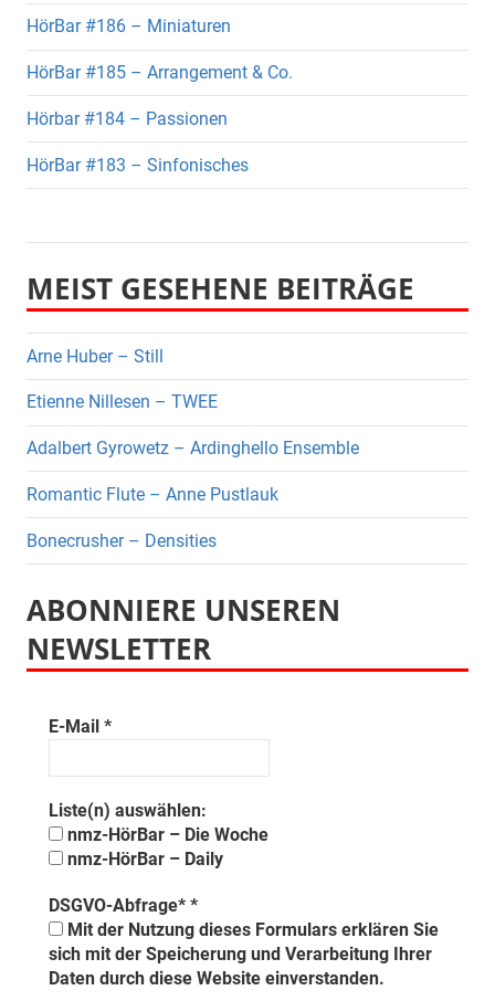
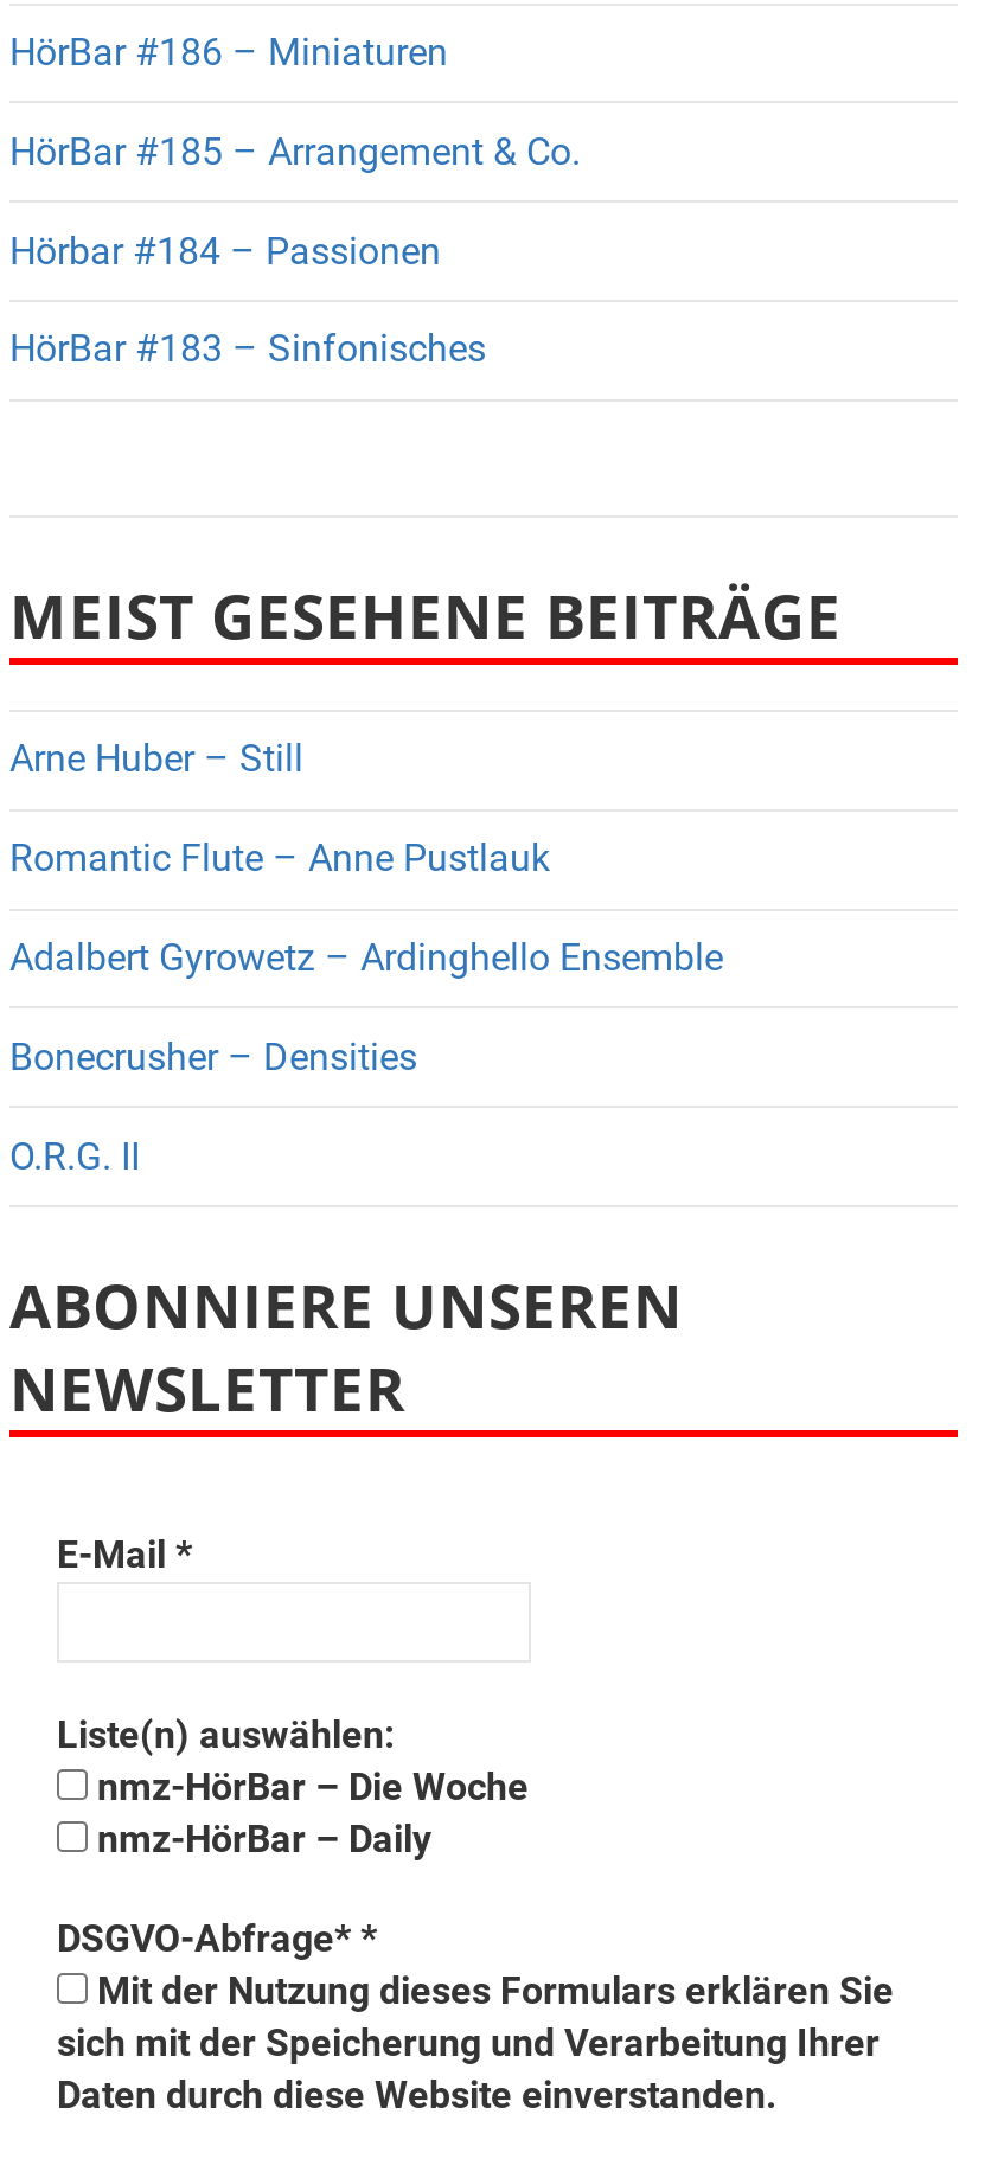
[27,391,218,412] Etienne Nillesen – TWEE -> none
moved [27,484,278,505] -> [9,836,550,881]: Romantic Flute – Anne Pustlauk
moved [27,530,217,551] -> [9,1034,417,1079]: Bonecrusher – Densities
none -> [9,1133,140,1178] O.R.G. II

